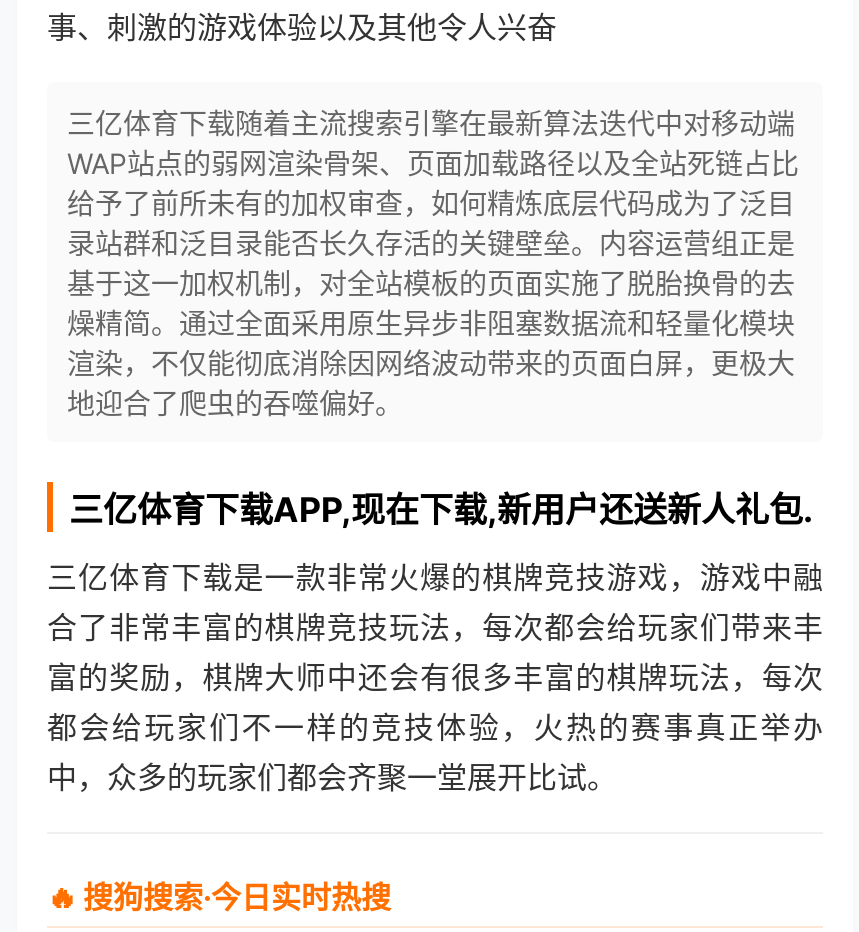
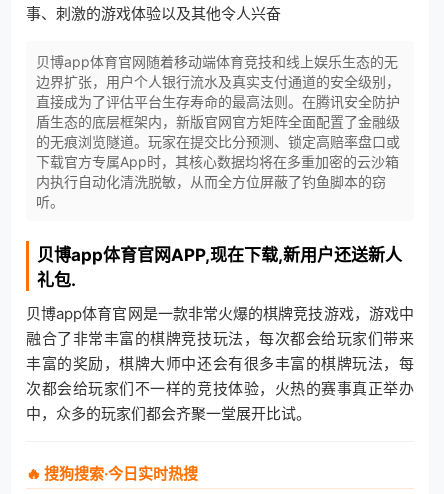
[67,106,799,420] 三亿体育下载随着主流搜索引擎在最新算法迭代中对移动端 | WAP站点的弱网渲染骨架、页面加载路径以及全站死链占比 | 给予了前所未有的加权审查，如何精炼底层代码成为了泛目 | 录站群和泛目录能否长久存活的关键壁垒。内容运营组正是 | 基于这一加权机制，对全站模板的页面实施了脱胎换骨的去 | 燥精简。通过全面采用原生异步非阻塞数据流和轻量化模块 | 渲染，不仅能彻底消除因网络波动带来的页面白屏，更极大 | 地迎合了爬虫的吞噬偏好。 -> [36,53,400,210] 贝博app体育官网随着移动端体育竞技和线上娱乐生态的无 | 边界扩张，用户个人银行流水及真实支付通道的安全级别， | 直接成为了评估平台生存寿命的最高法则。在腾讯安全防护 | 盾生态的底层框架内，新版官网官方矩阵全面配置了金融级 | 的无痕浏览隧道。玩家在提交比分预测、锁定高赔率盘口或 | 下载官方专属App时，其核心数据均将在多重加密的云沙箱 | 内执行自动化清洗脱敏，从而全方位屏蔽了钓鱼脚本的窃 | 听。
[69,490,813,530] 三亿体育下载APP,现在下载,新用户还送新人礼包. -> [37,245,402,290] 贝博app体育官网APP,现在下载,新用户还送新人 | 礼包.
[47,558,823,746] 三亿体育下载是一款非常火爆的棋牌竞技游戏，游戏中融 | 合了非常丰富的棋牌竞技玩法，每次都会给玩家们带来丰 | 富的奖励，棋牌大师中还会有很多丰富的棋牌玩法，每次 | 都会给玩家们不一样的竞技体验，火热的赛事真正举办 -> [26,304,414,398] 贝博app体育官网是一款非常火爆的棋牌竞技游戏，游戏中 | 融合了非常丰富的棋牌竞技玩法，每次都会给玩家们带来 | 丰富的奖励，棋牌大师中还会有很多丰富的棋牌玩法，每 | 次都会给玩家们不一样的竞技体验，火热的赛事真正举办

